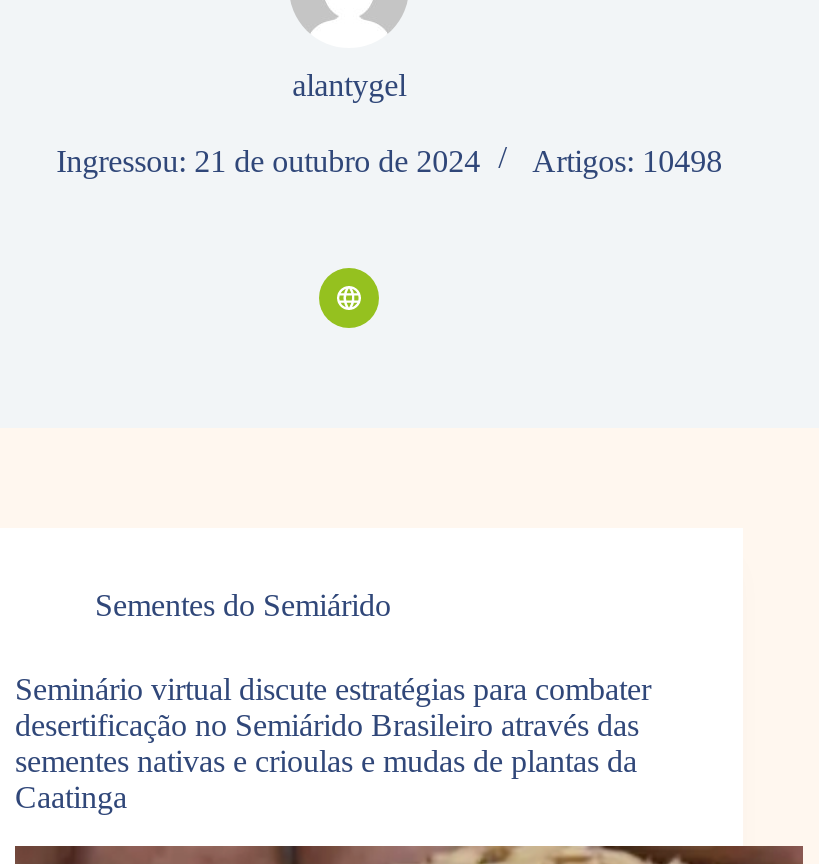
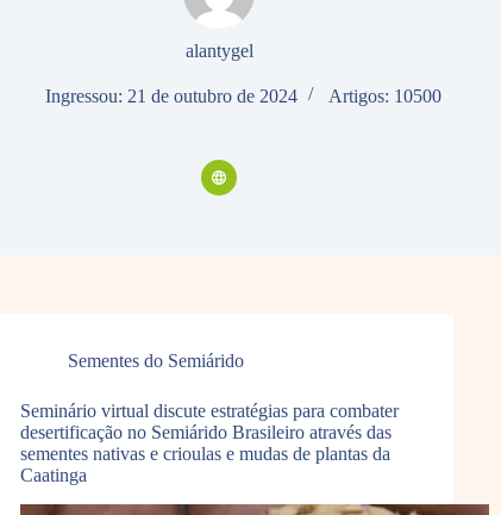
[56,144,722,178] Ingressou: 21 de outubro de 2024 Artigos: 10498 -> [45,86,441,106] Ingressou: 21 de outubro de 2024 Artigos: 10500

